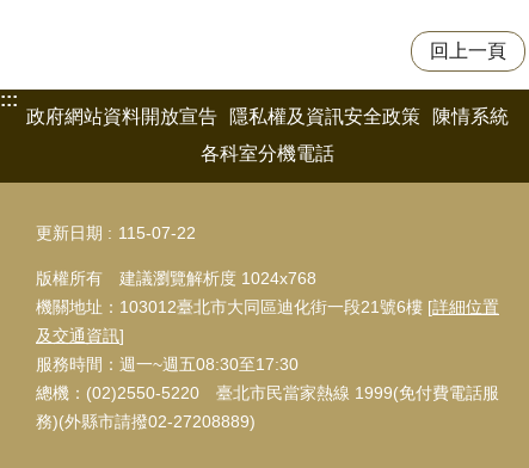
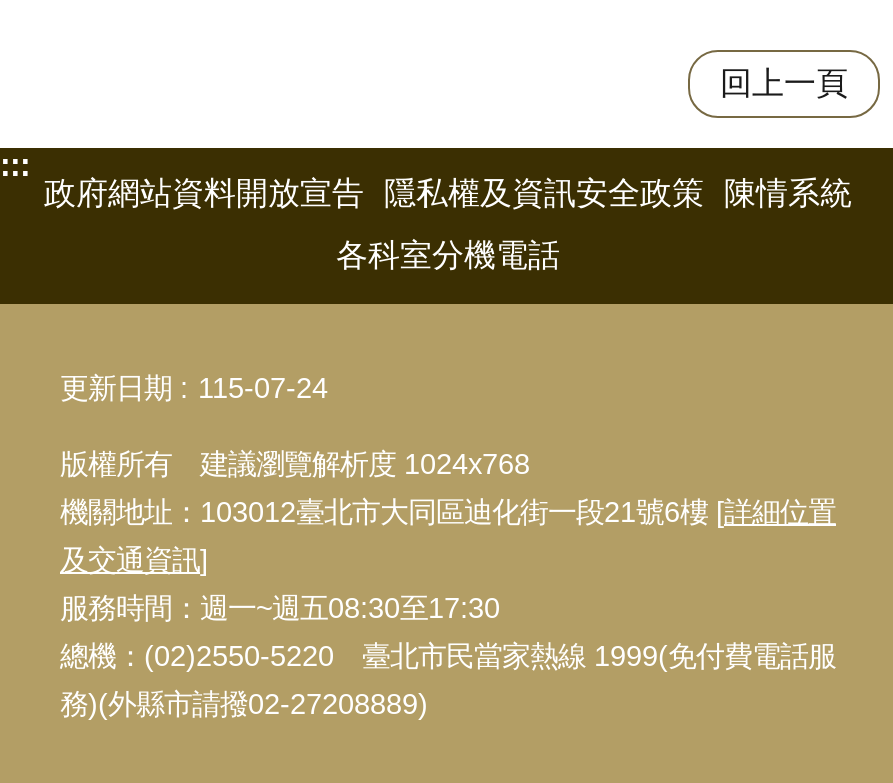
[36,223,196,242] 更新日期 115-07-22 -> [60,371,328,403] 更新日期 115-07-24

